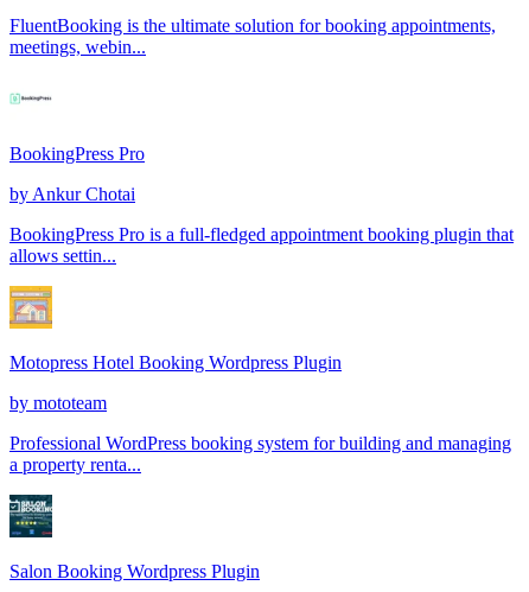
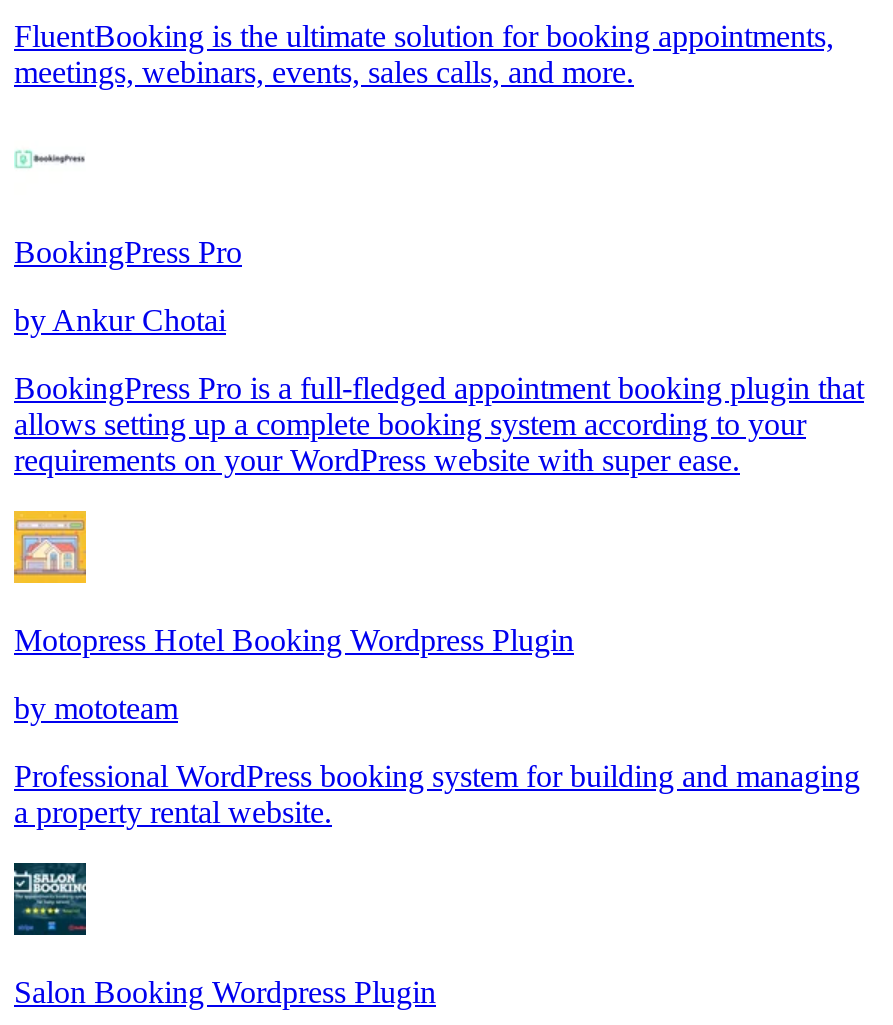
[9,36,146,57] meetings, webin... -> [14,54,634,88] meetings, webinars, events, sales calls, and more.
[9,245,116,265] allows settin... -> [14,406,806,476] allows setting up a complete booking system according to your | requirements on your WordPress website with super ease.
[9,454,141,474] a property renta... -> [14,794,332,828] a property rental website.

